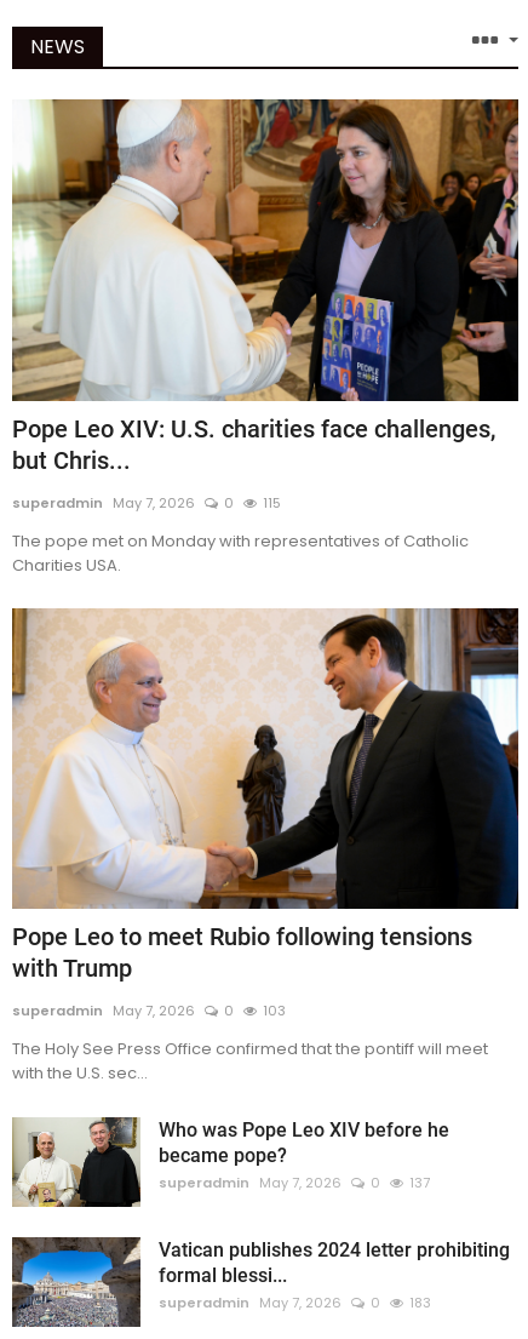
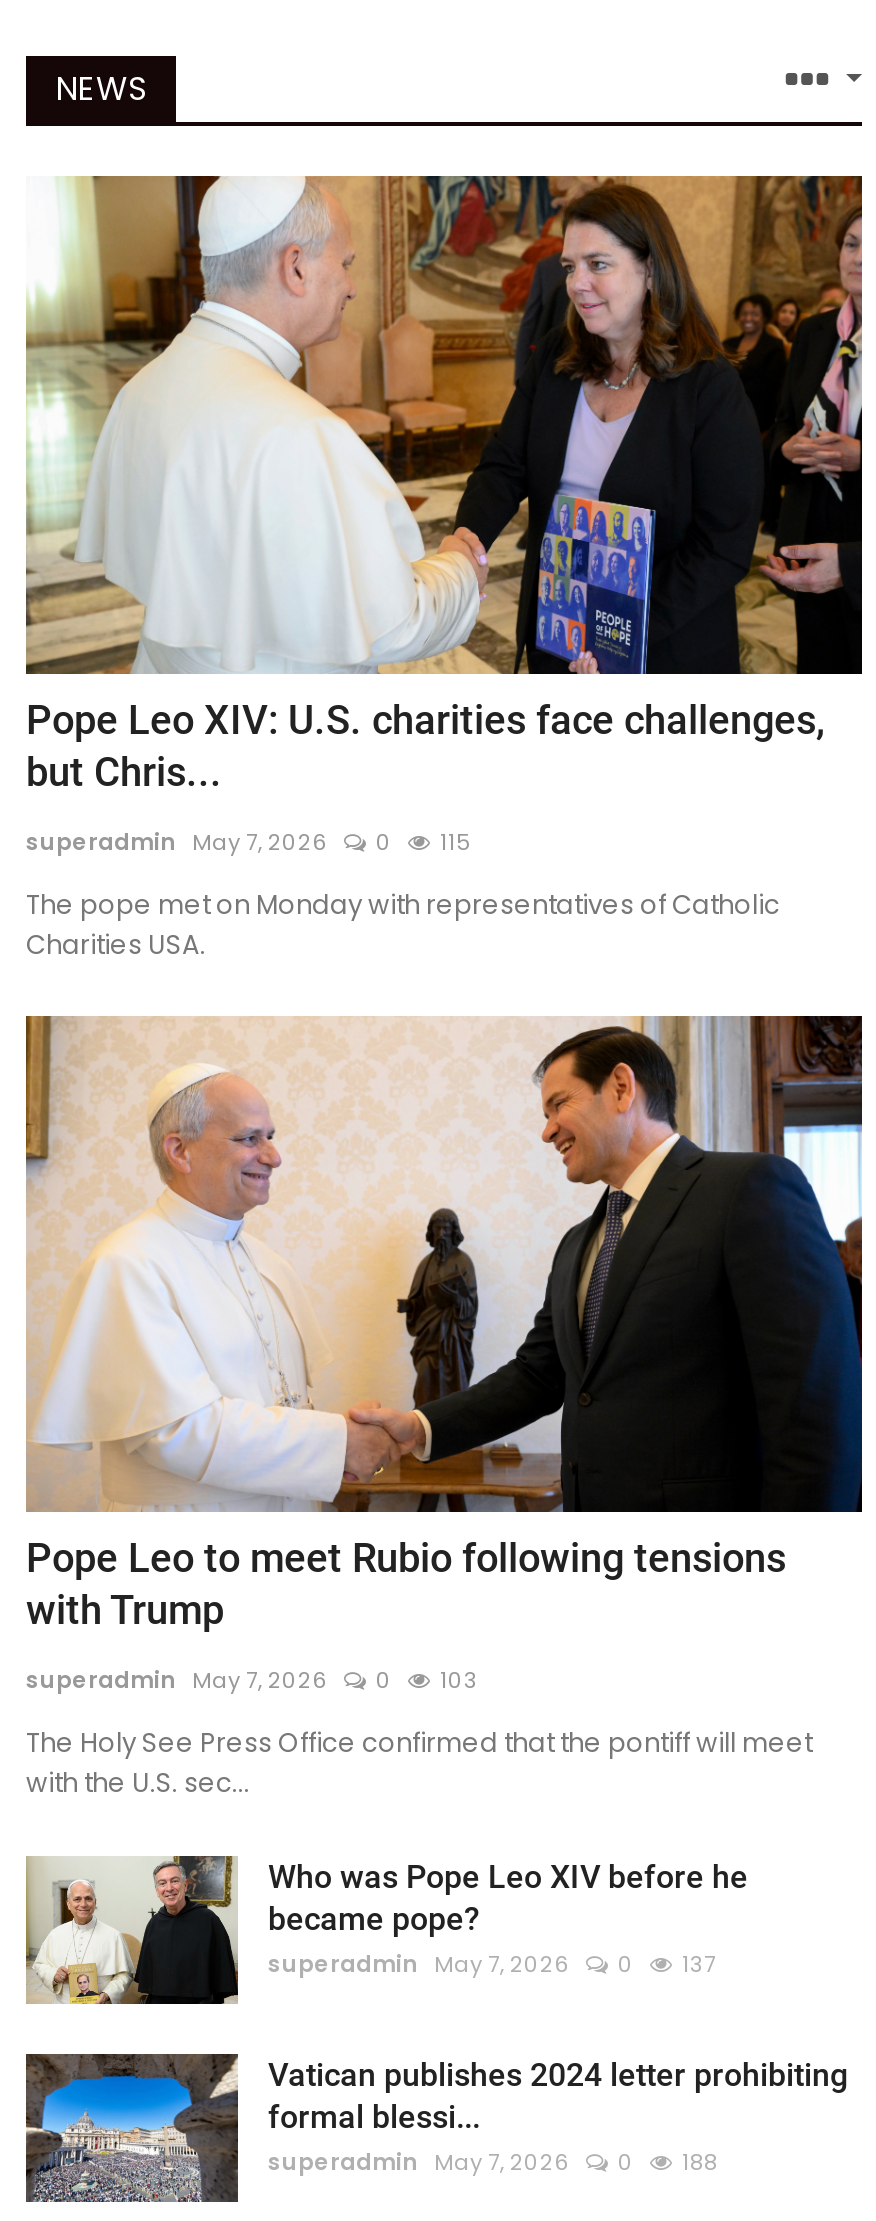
[159,1293,431,1313] superadmin May 7, 2026 0 183 -> [268,2146,718,2178] superadmin May 7, 2026 0 188

